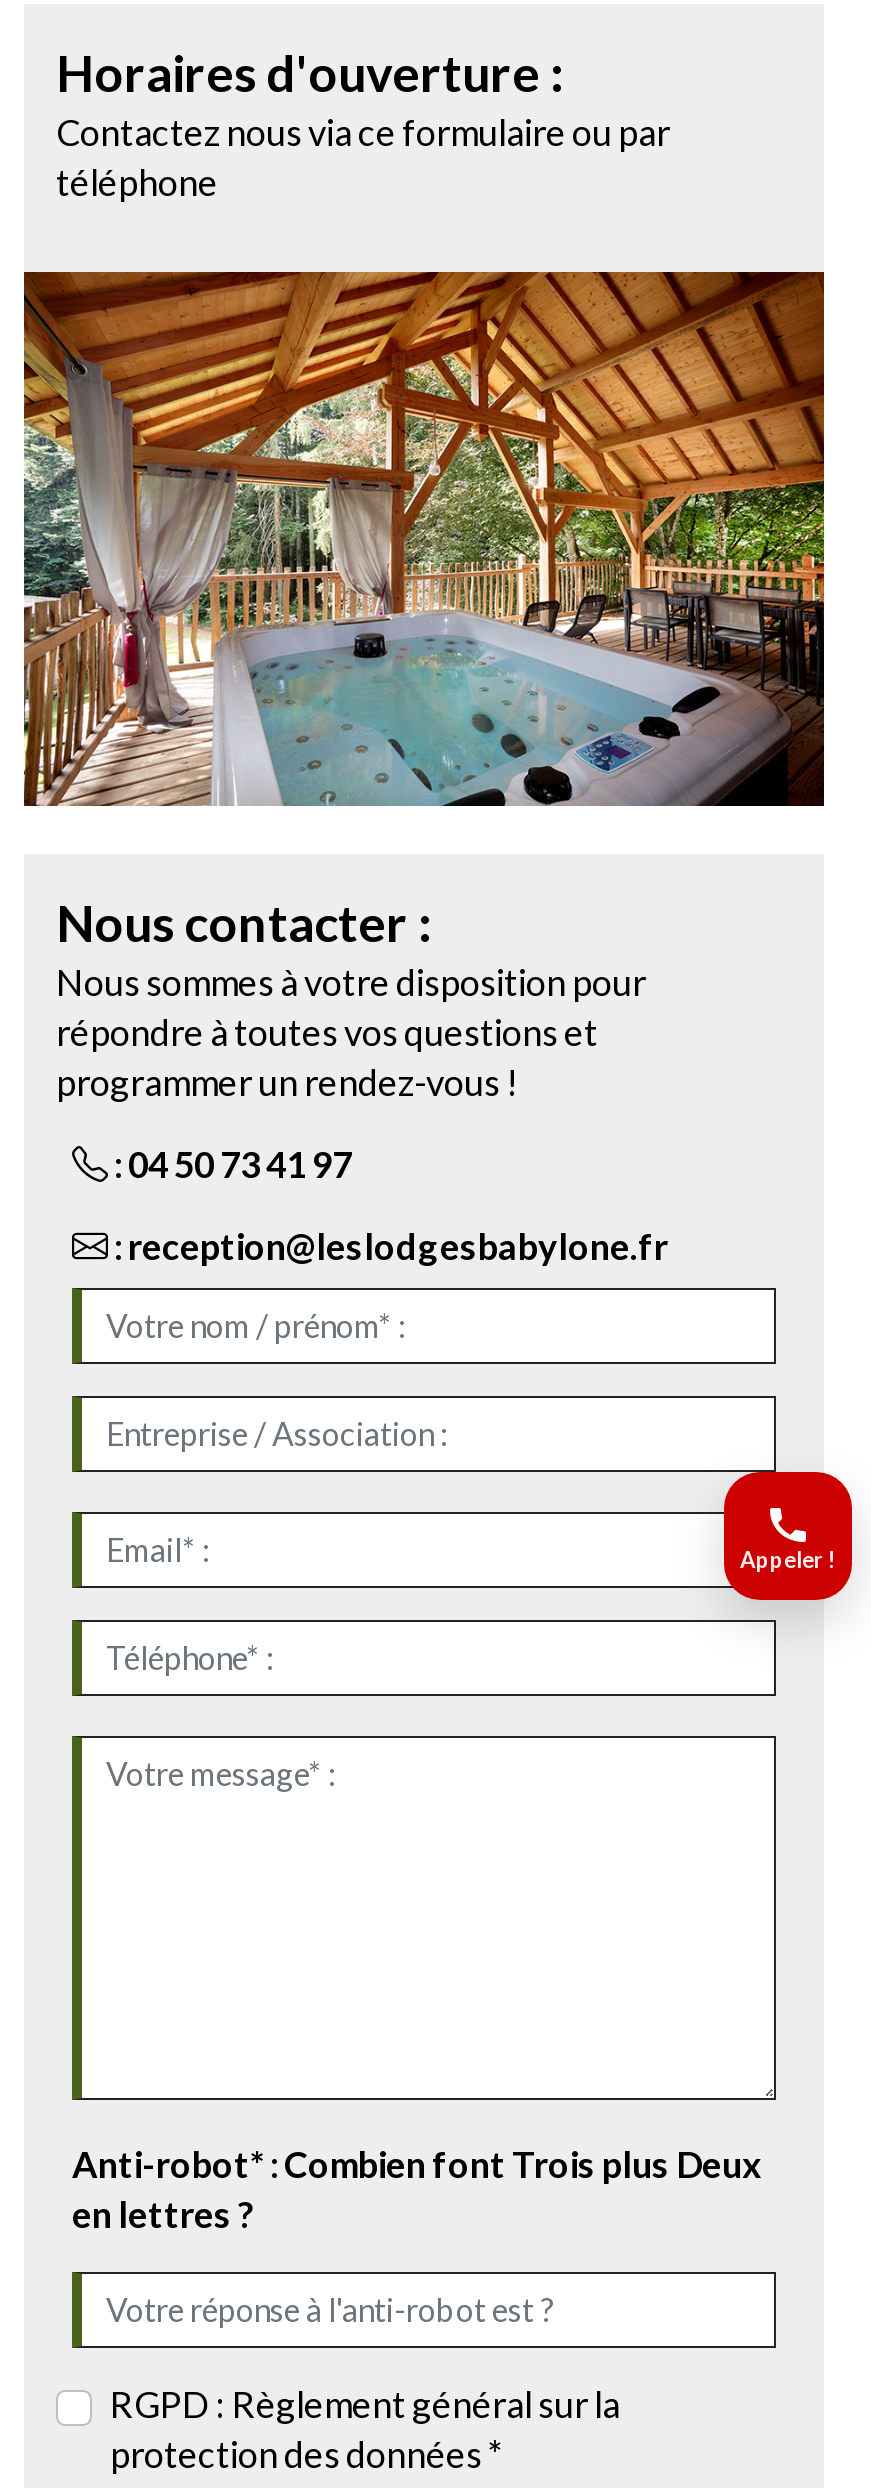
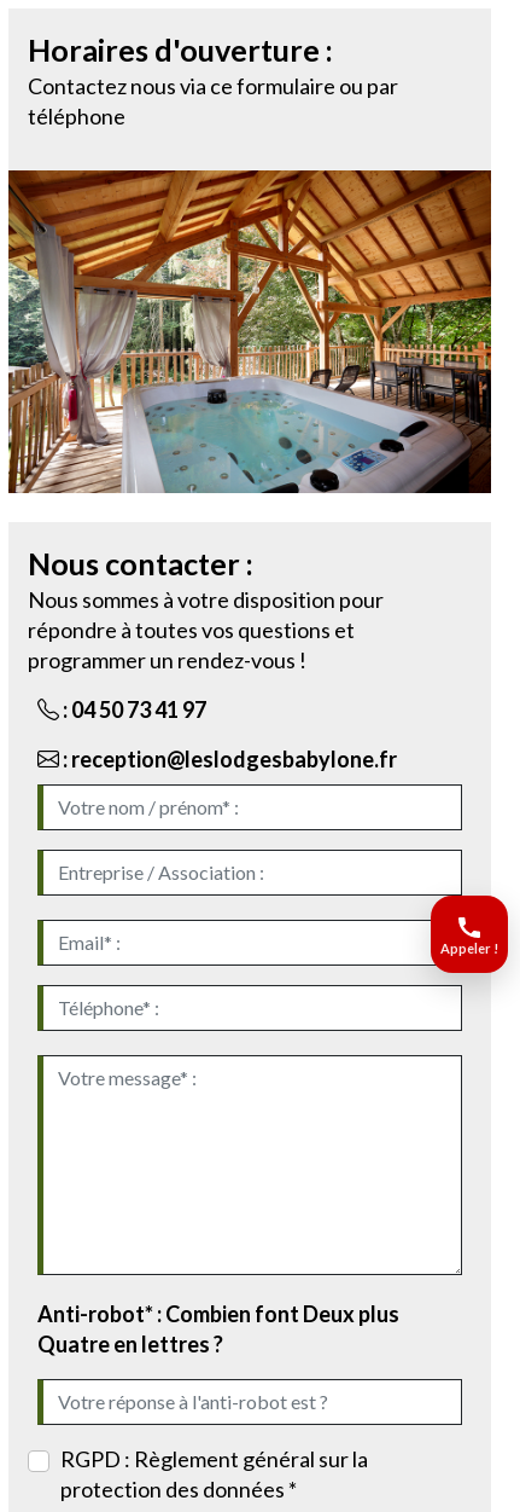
[72,2142,762,2236] Anti-robot* : Combien font Trois plus Deux | en lettres ? -> [37,1300,399,1357] Anti-robot* : Combien font Deux plus | Quatre en lettres ?

